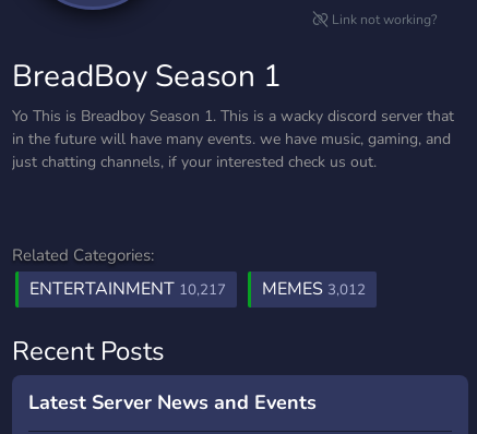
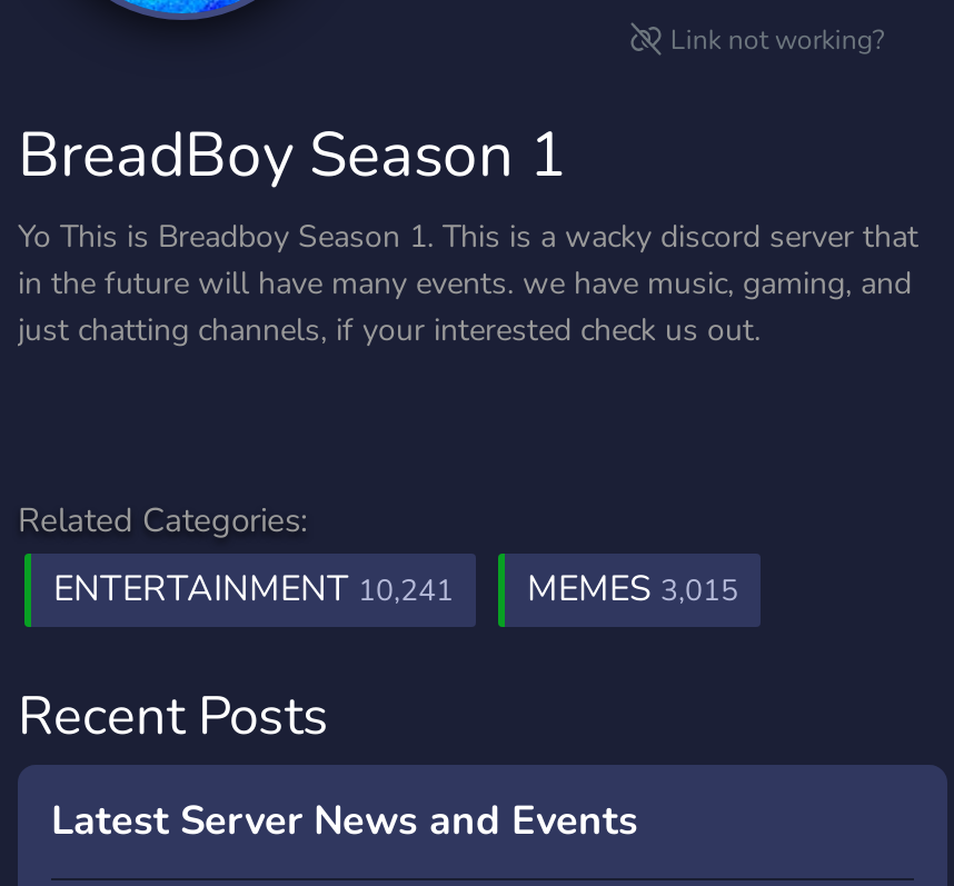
[29,277,226,301] ENTERTAINMENT 10,217 -> [53,565,454,614] ENTERTAINMENT 10,241
[262,277,366,301] MEMES 3,012 -> [527,565,738,614] MEMES 3,015

